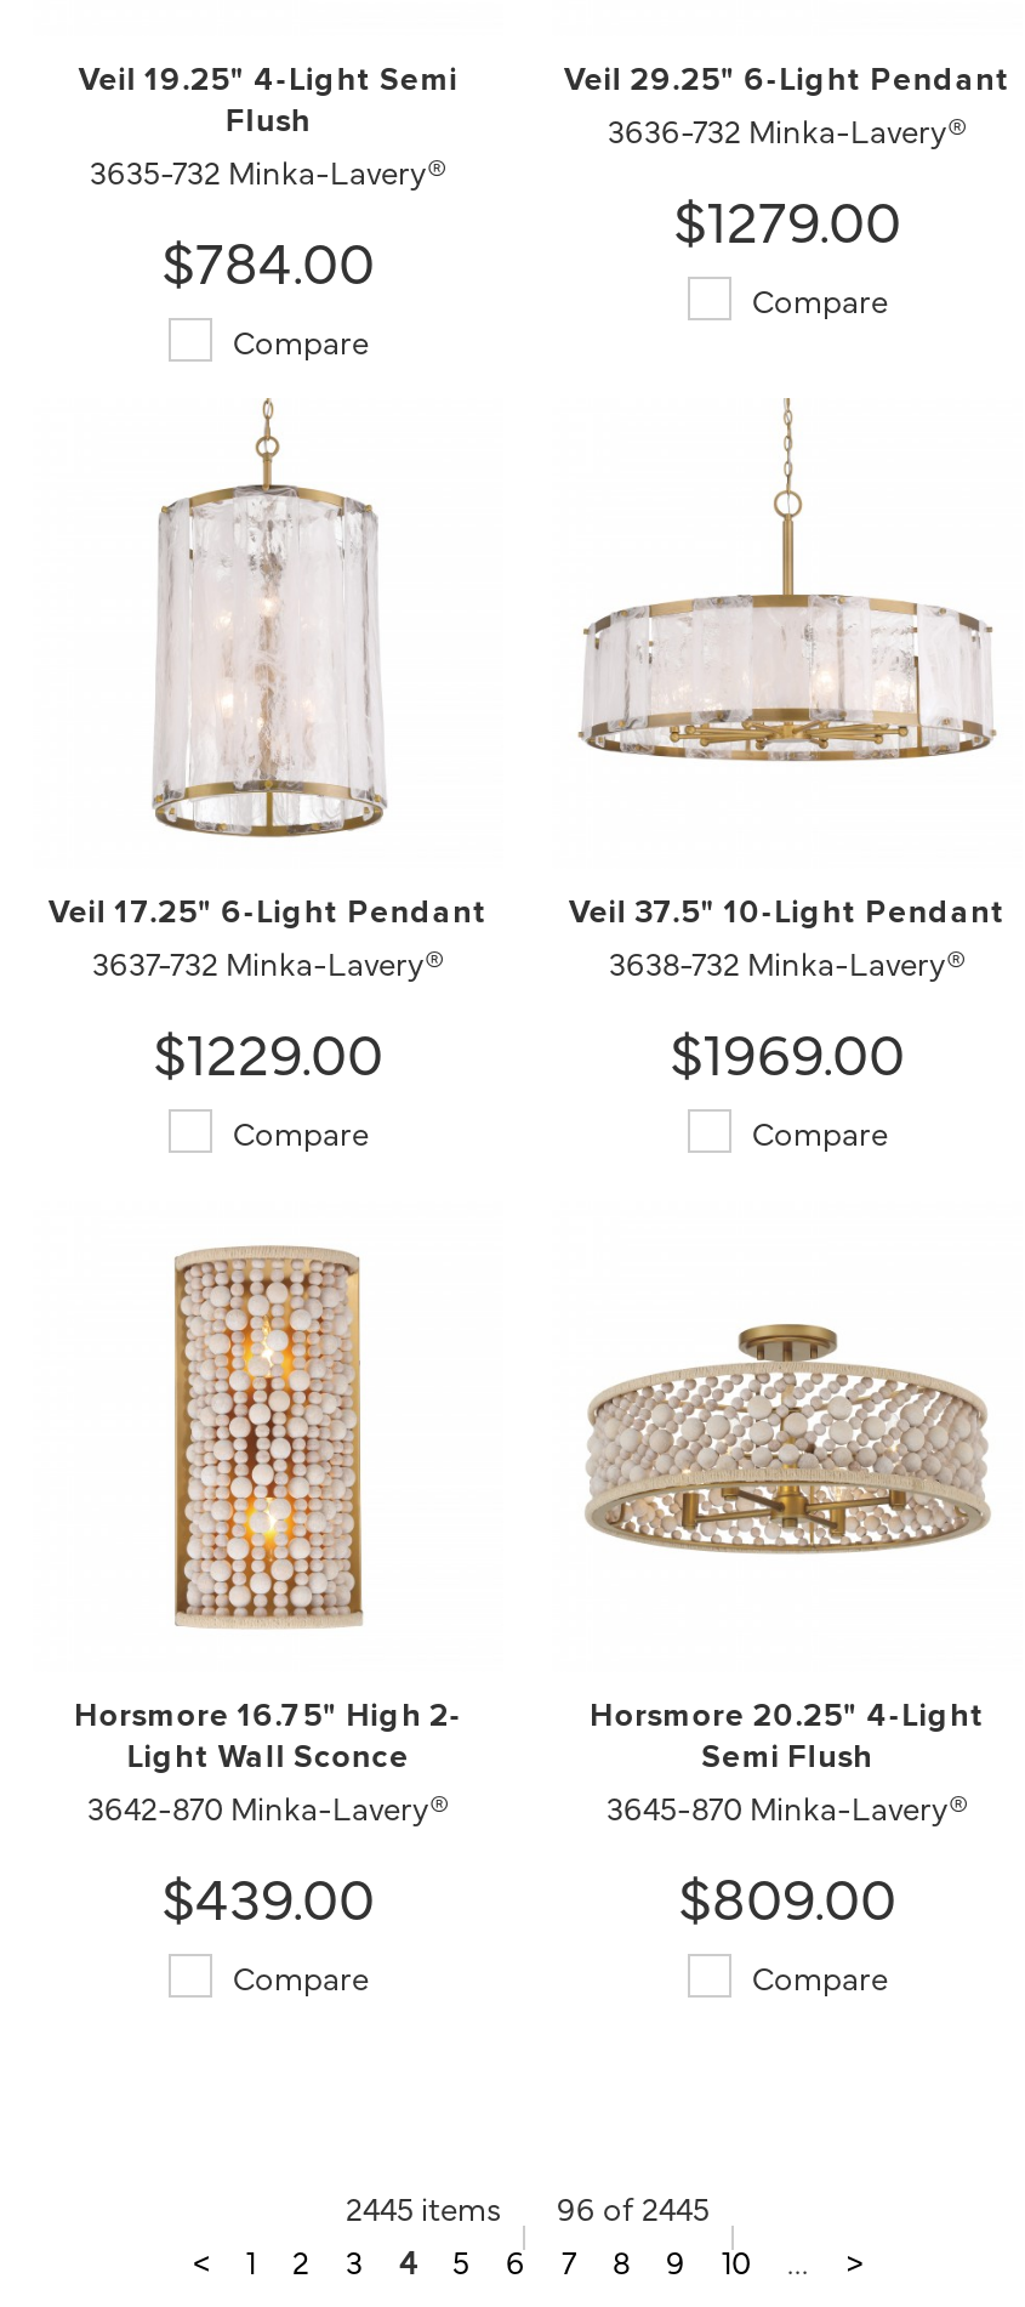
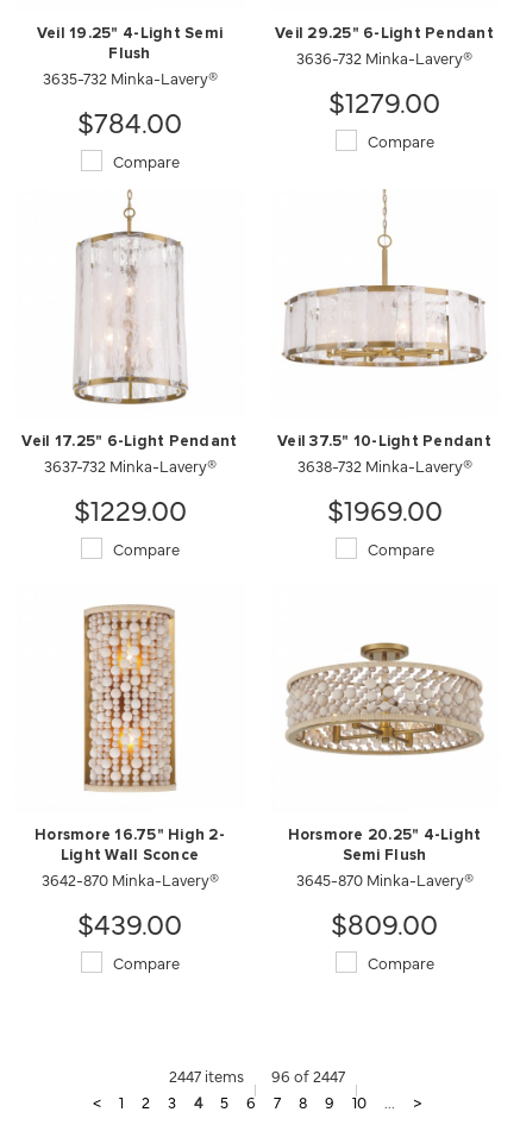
[346,2184,501,2228] 2445 items -> [169,1064,244,1086] 2447 items
[557,2184,710,2228] 96 of 2445 -> [271,1064,345,1086] 96 of 2447

